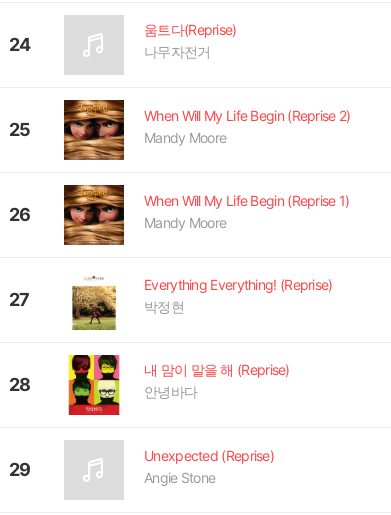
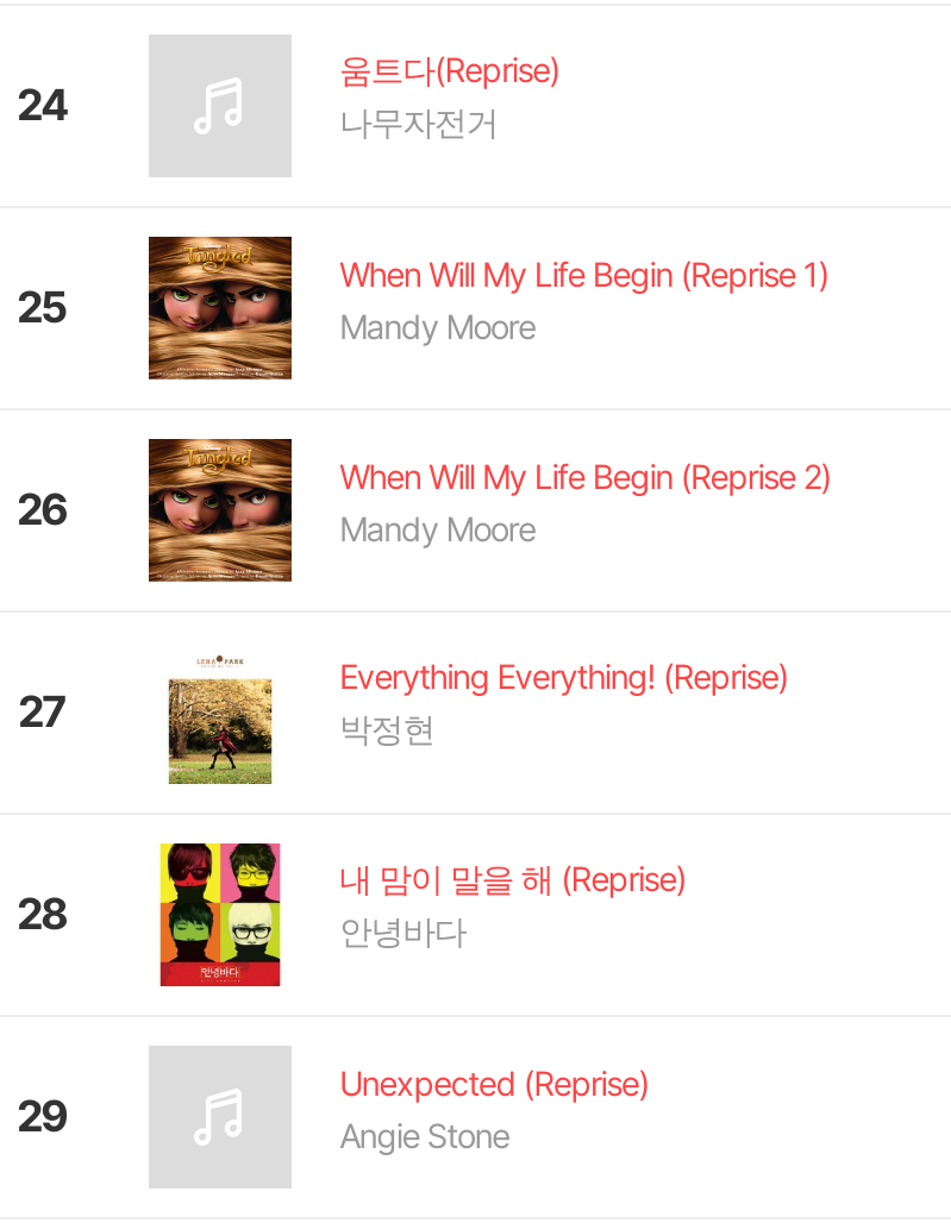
moved [144,107,350,124] -> [339,456,831,496]: When Will My Life Begin (Reprise 2)
moved [144,192,349,209] -> [339,253,828,294]: When Will My Life Begin (Reprise 1)

